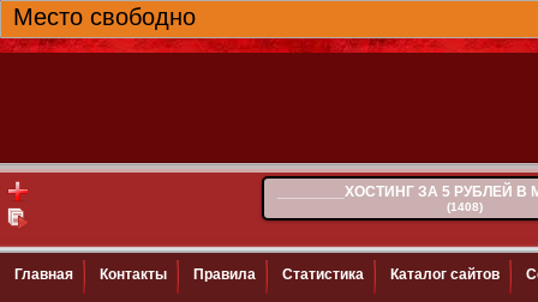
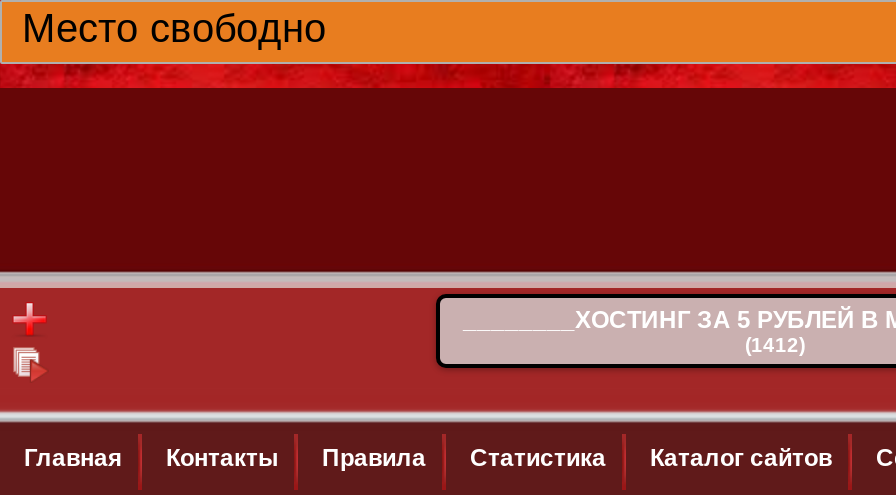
[447,200,483,213] (1408) -> [745,334,805,356] (1412)

